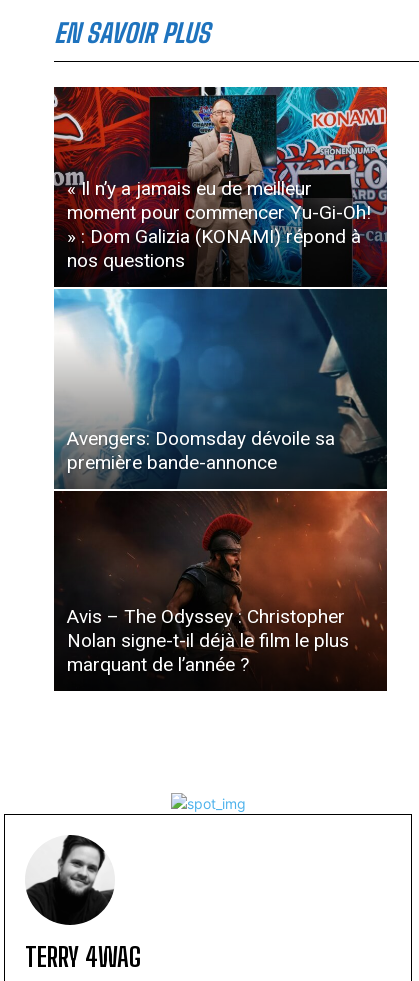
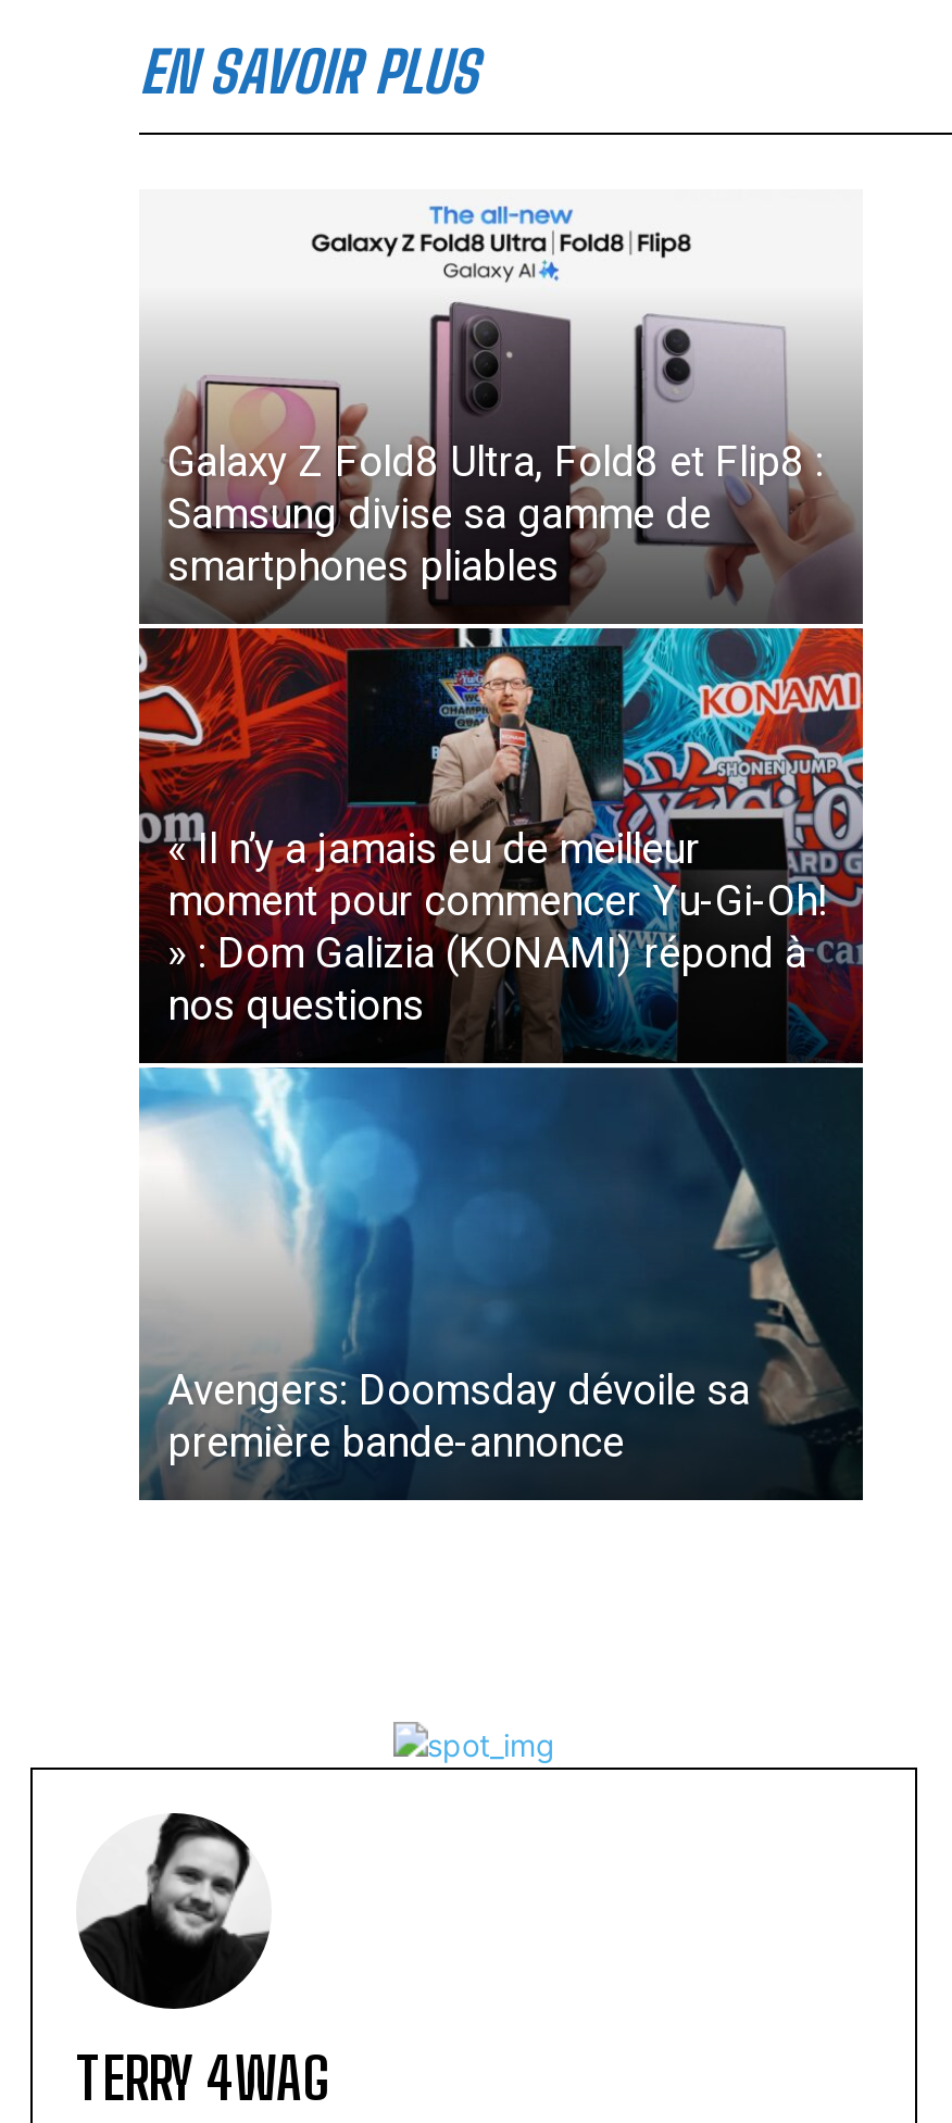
none -> [139,299,865,629] [image] | Galaxy Z Fold8 Ultra, Fold8 et Flip8 : | Samsung divise sa gamme de | smartphones pliables
none -> [309,203,693,284] [image]
moved [67,177,388,474] -> [167,823,865,1468]: [image] | « Il n’y a jamais eu de meilleur | moment pour commencer Yu-Gi-Oh! | » : Dom Galizia (KONAMI) répond à | nos questions | Avengers: Doomsday dévoile sa | première bande-annonce
[53,490,388,692] [image] | Avis – The Odyssey : Christopher | Nolan signe-t-il déjà le film le plus | marquant de l’année ? -> none

